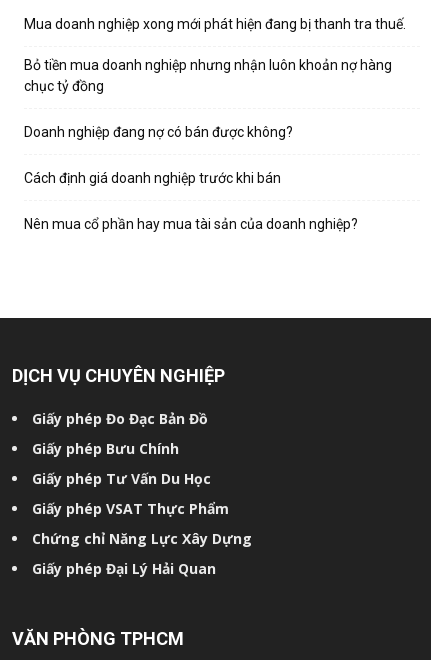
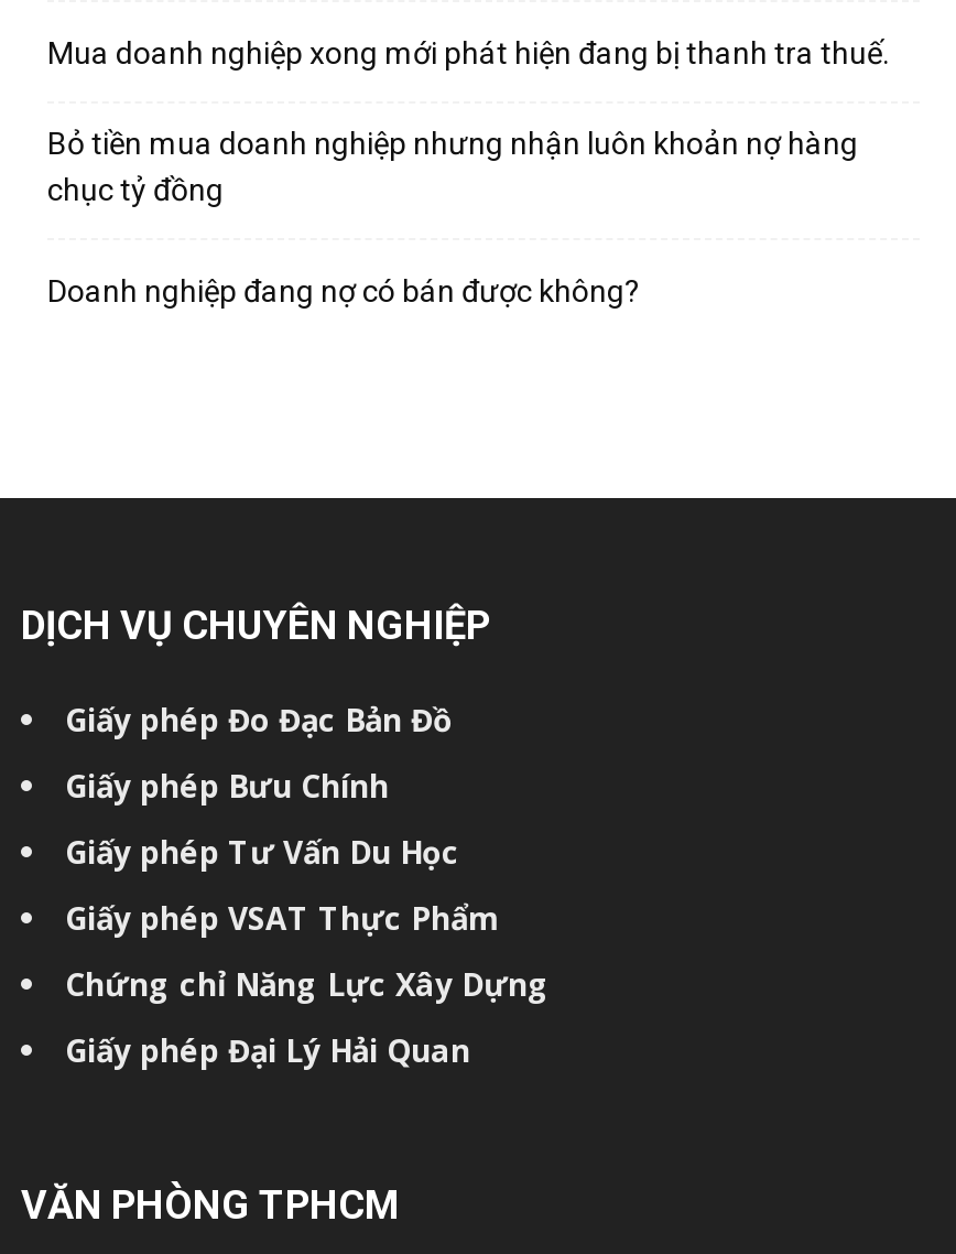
[24,170,358,232] Cách định giá doanh nghiệp trước khi bán | Nên mua cổ phần hay mua tài sản của doanh nghiệp? -> none

